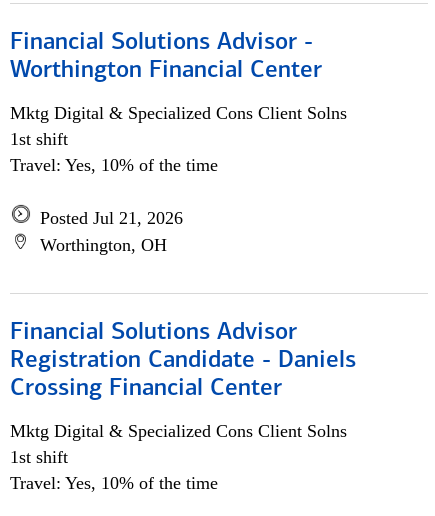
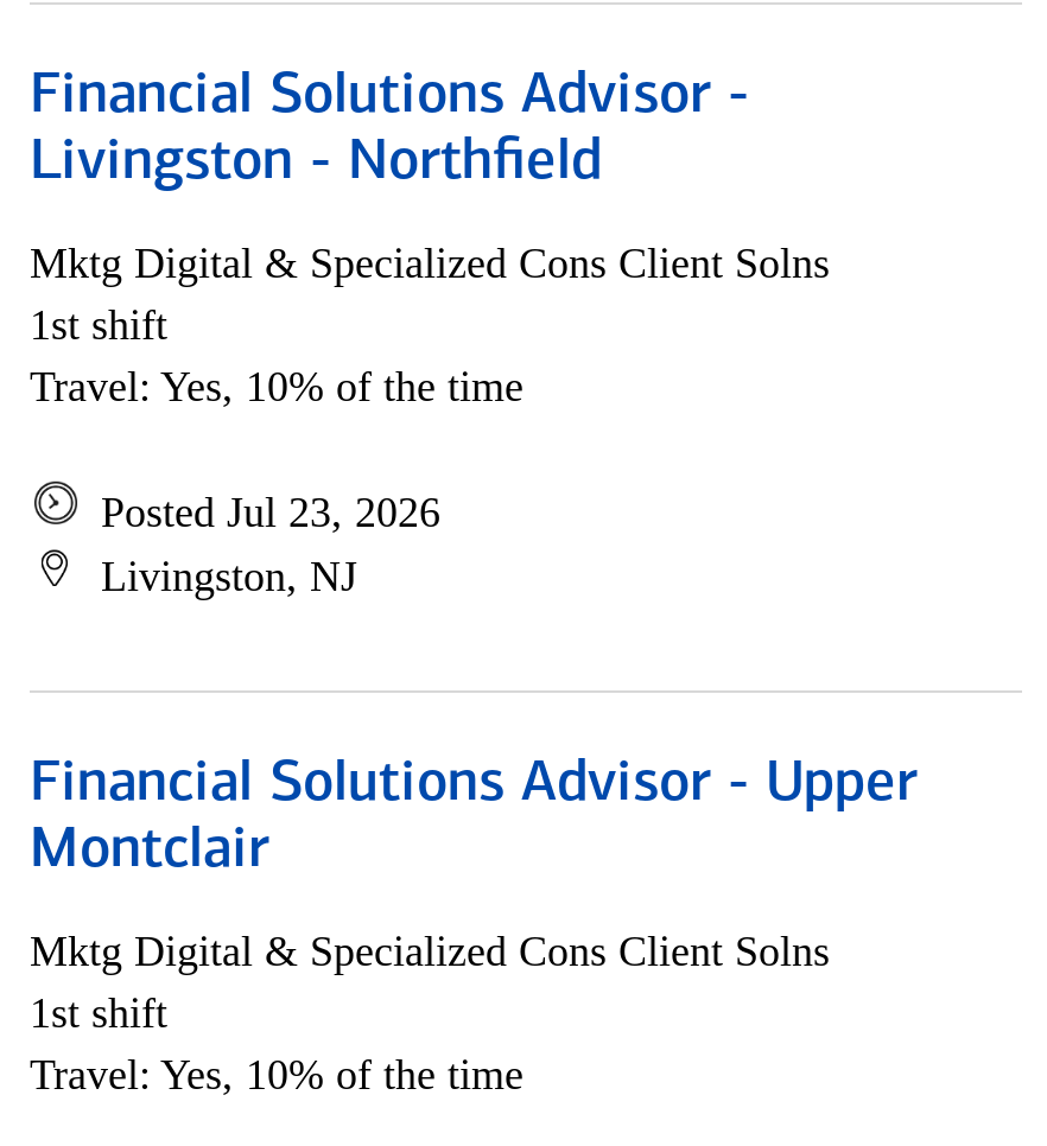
[10,59,322,83] Worthington Financial Center -> [30,135,602,192] Livingston - Northfield
[40,208,183,255] Posted Jul 21, 2026 | Worthington, OH -> [101,489,440,600] Posted Jul 23, 2026 | Livingston, NJ
[10,321,356,401] Financial Solutions Advisor | Registration Candidate - Daniels | Crossing Financial Center -> [30,757,918,880] Financial Solutions Advisor - Upper | Montclair

